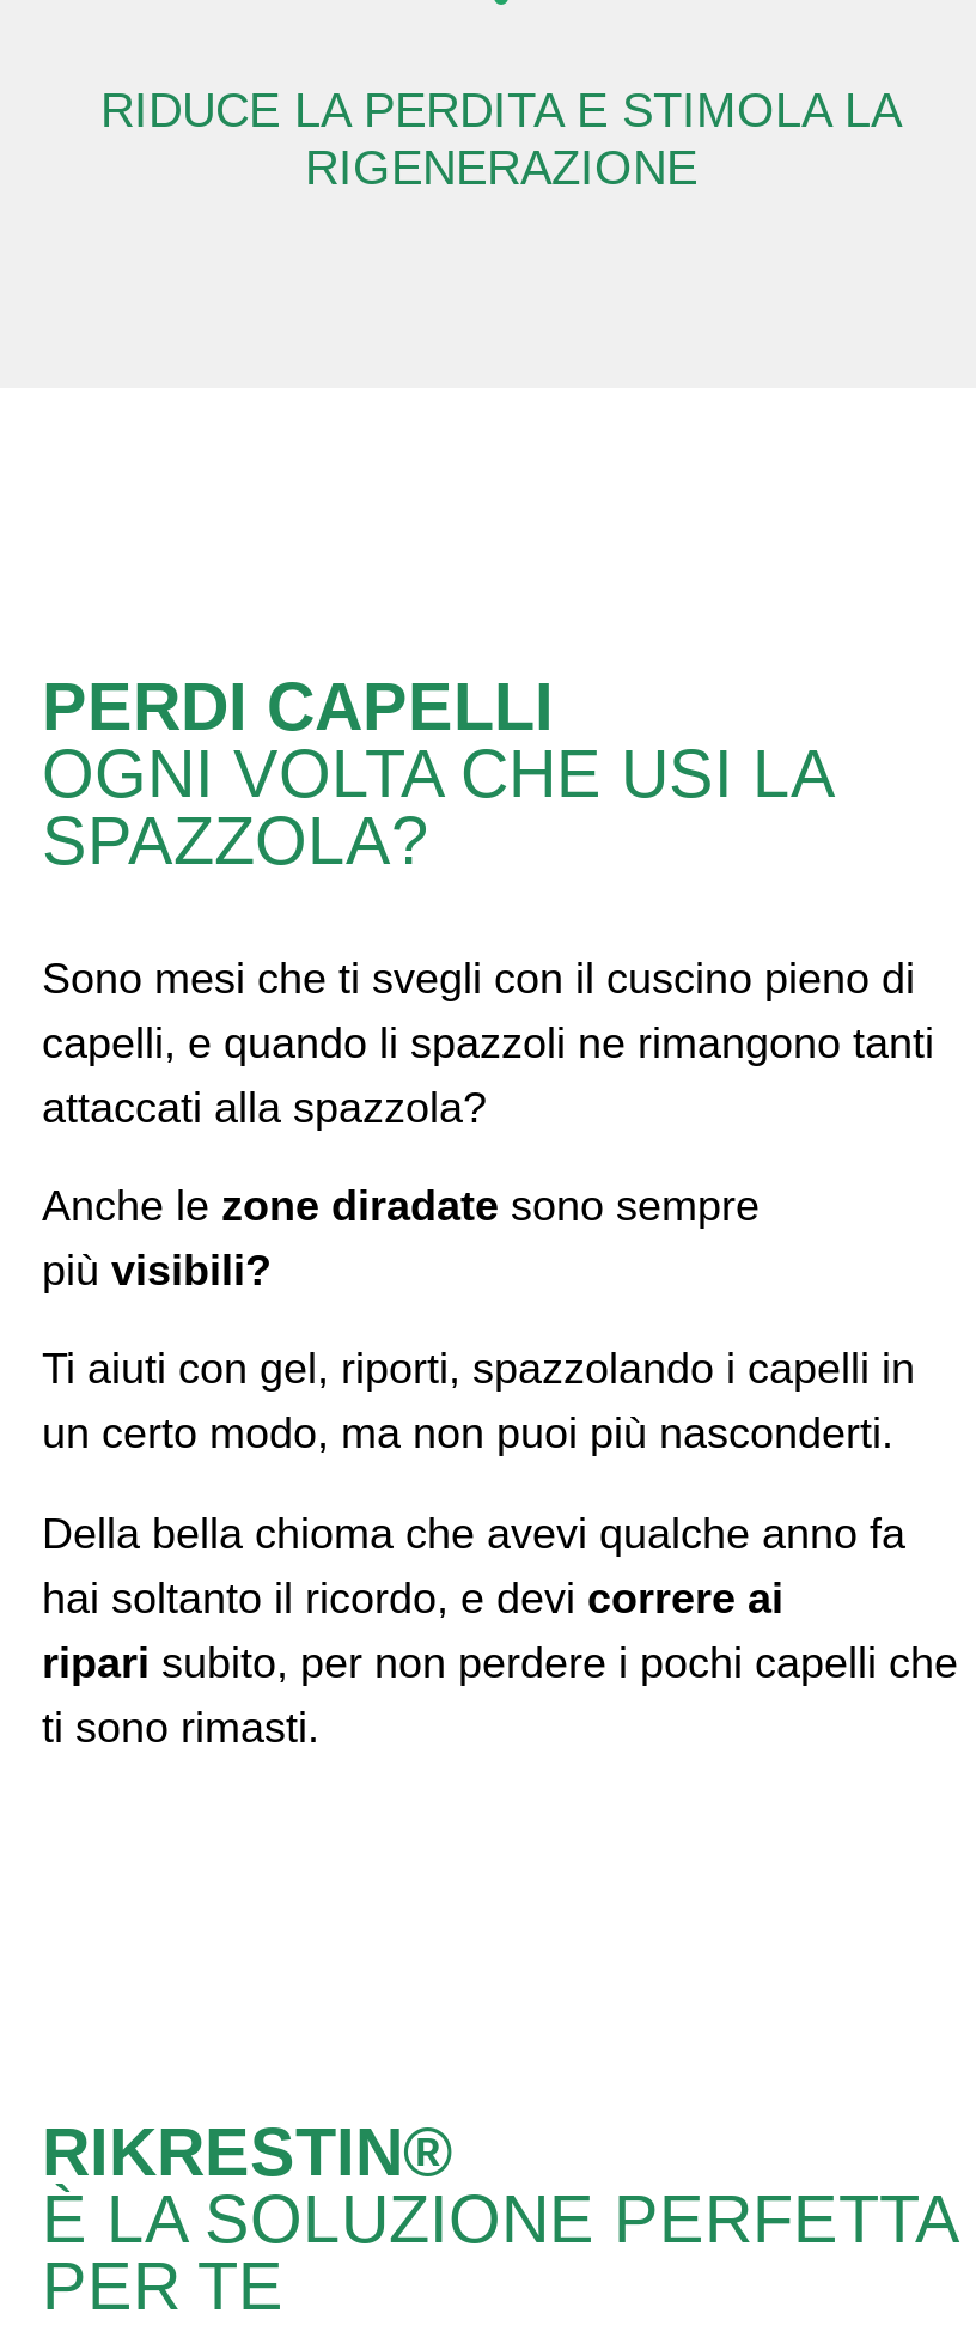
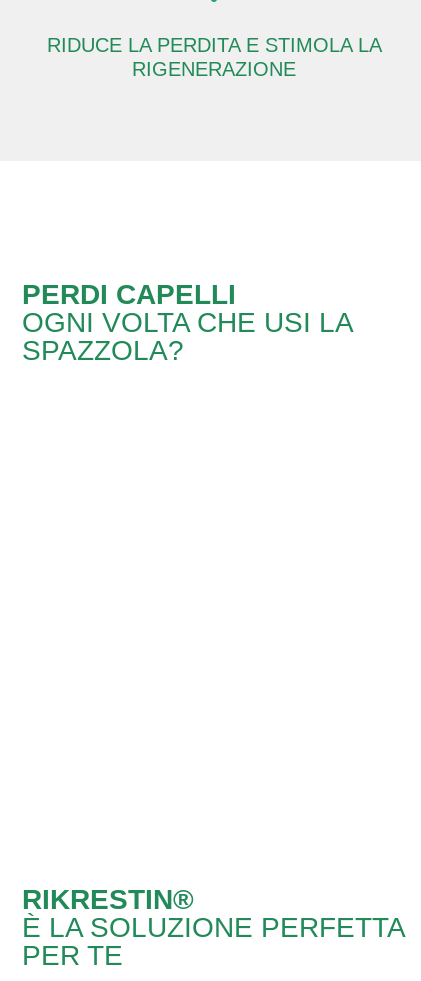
[42,953,958,1751] Sono mesi che ti svegli con il cuscino pieno di | capelli, e quando li spazzoli ne rimangono tanti | attaccati alla spazzola? | Anche le zone diradate sono sempre | più visibili? | Ti aiuti con gel, riporti, spazzolando i capelli in | un certo modo, ma non puoi più nasconderti. | Della bella chioma che avevi qualche anno fa | hai soltanto il ricordo, e devi correre ai | ripari subito, per non perdere i pochi capelli che | ti sono rimasti. -> none

